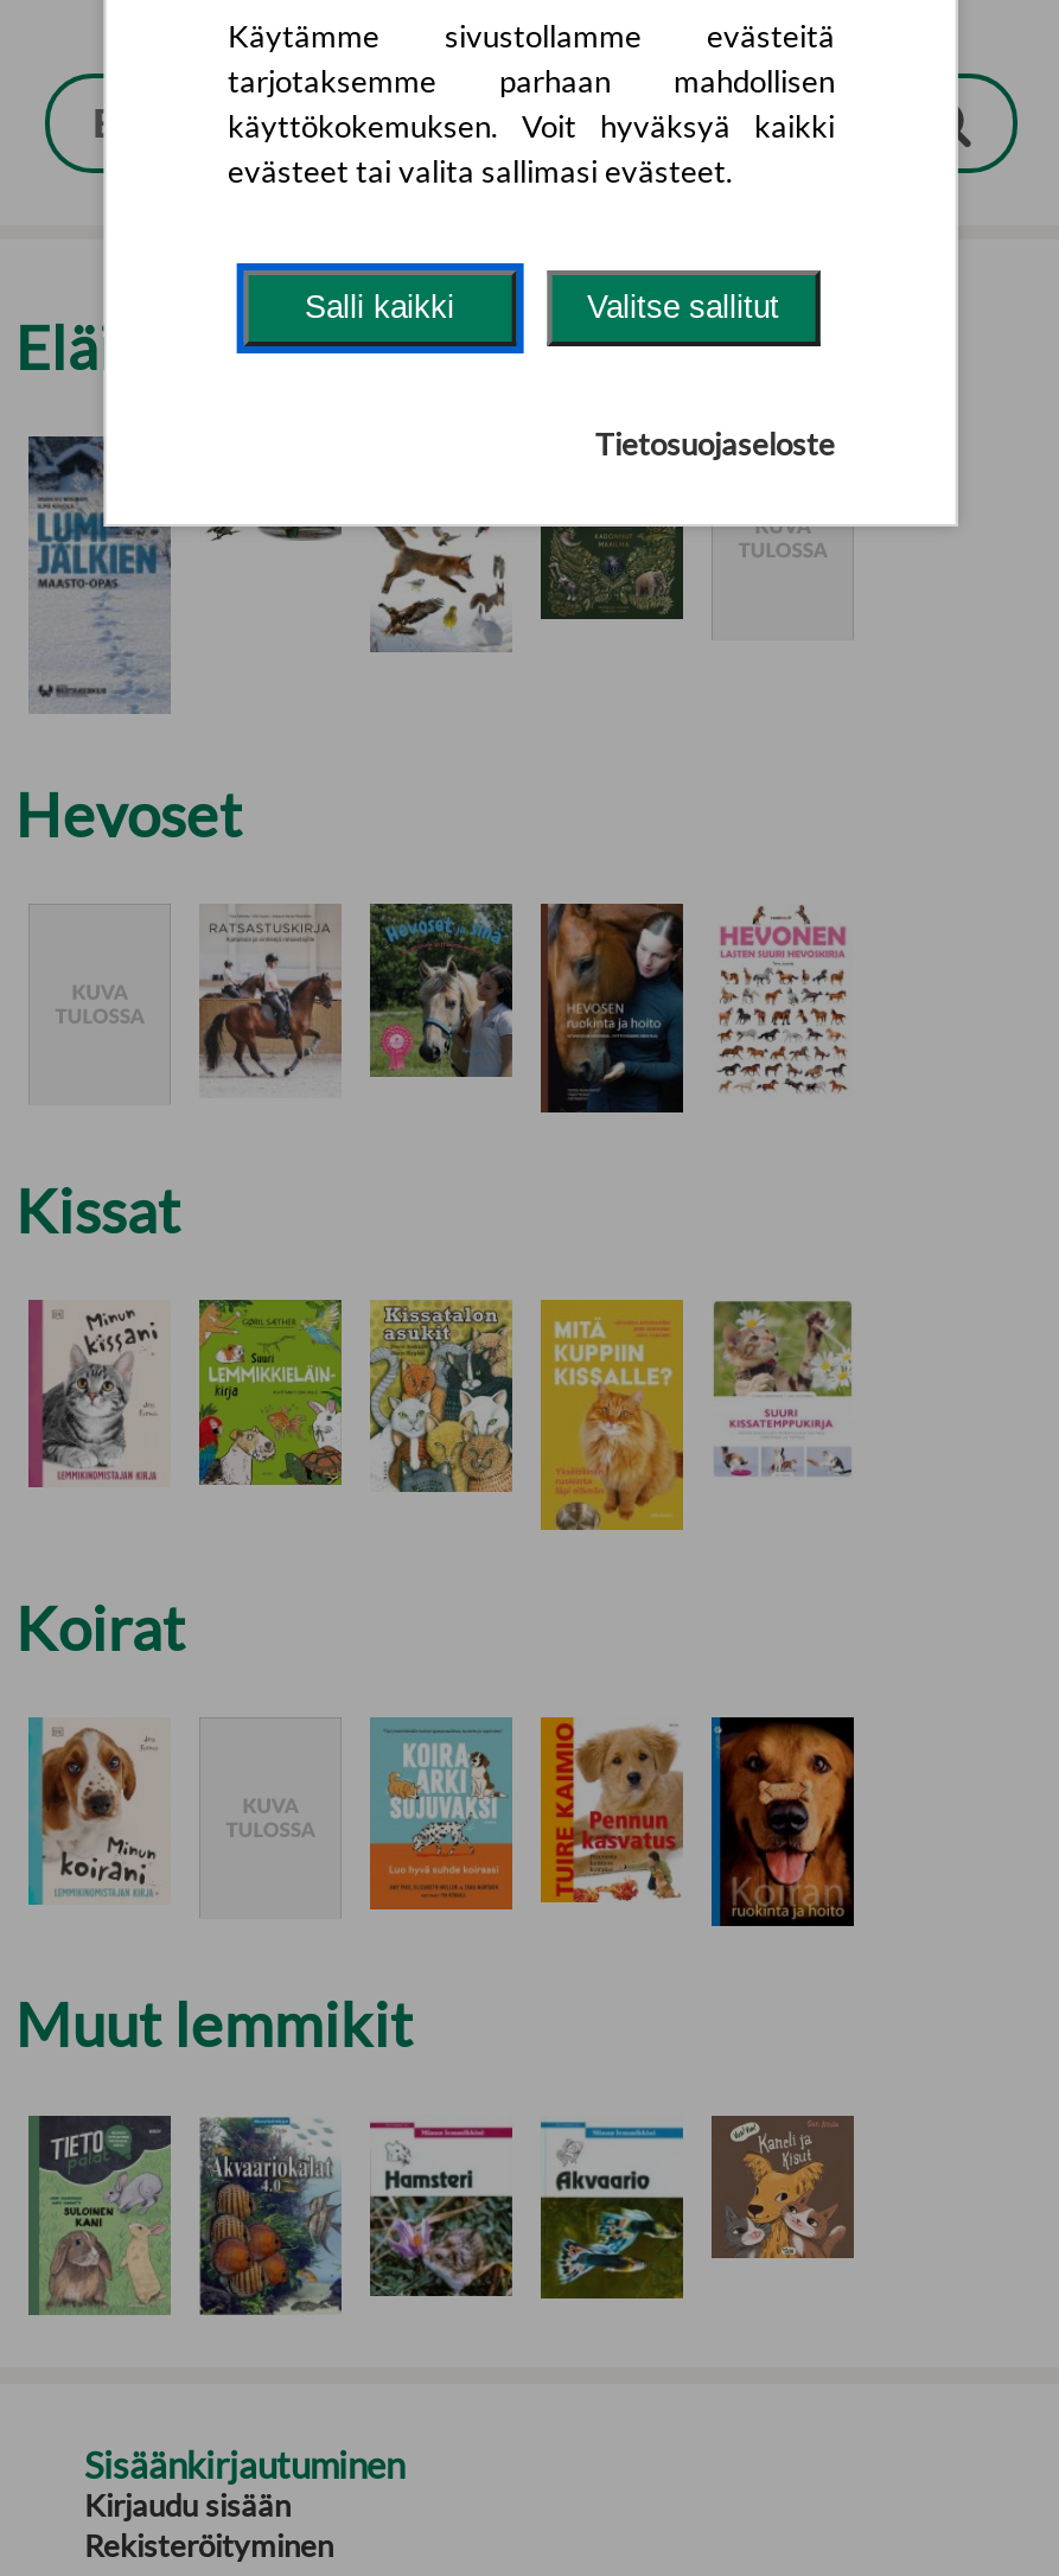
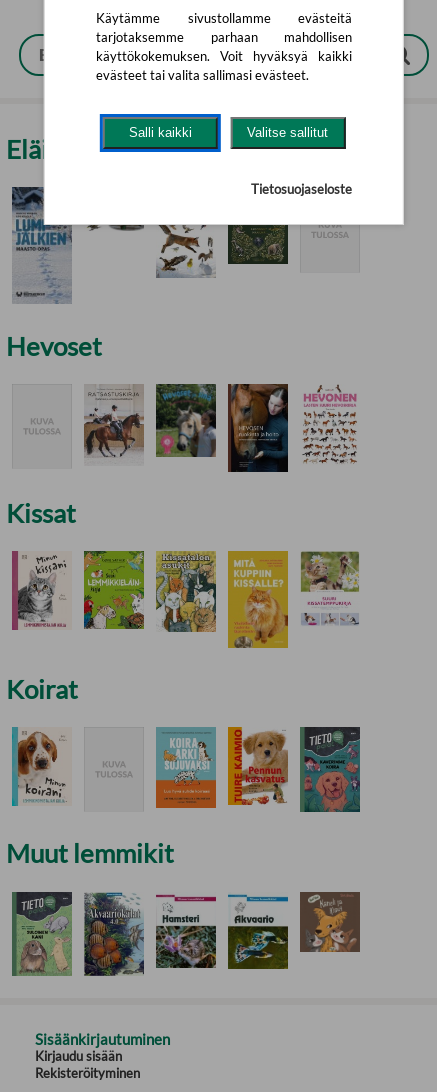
[712,1719,854,1927] [image] -> [300,727,360,812] [image]

